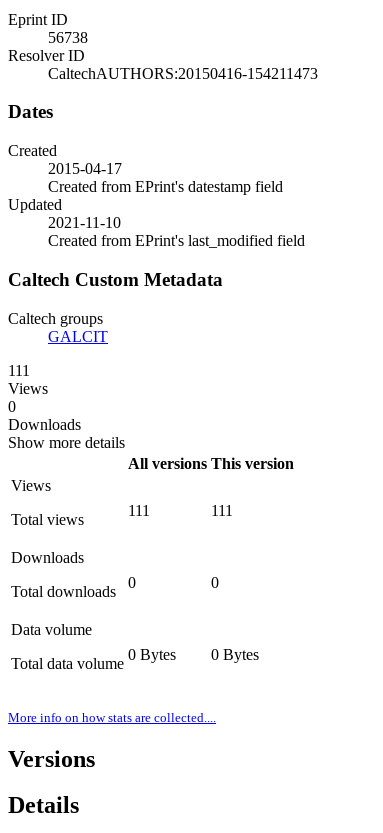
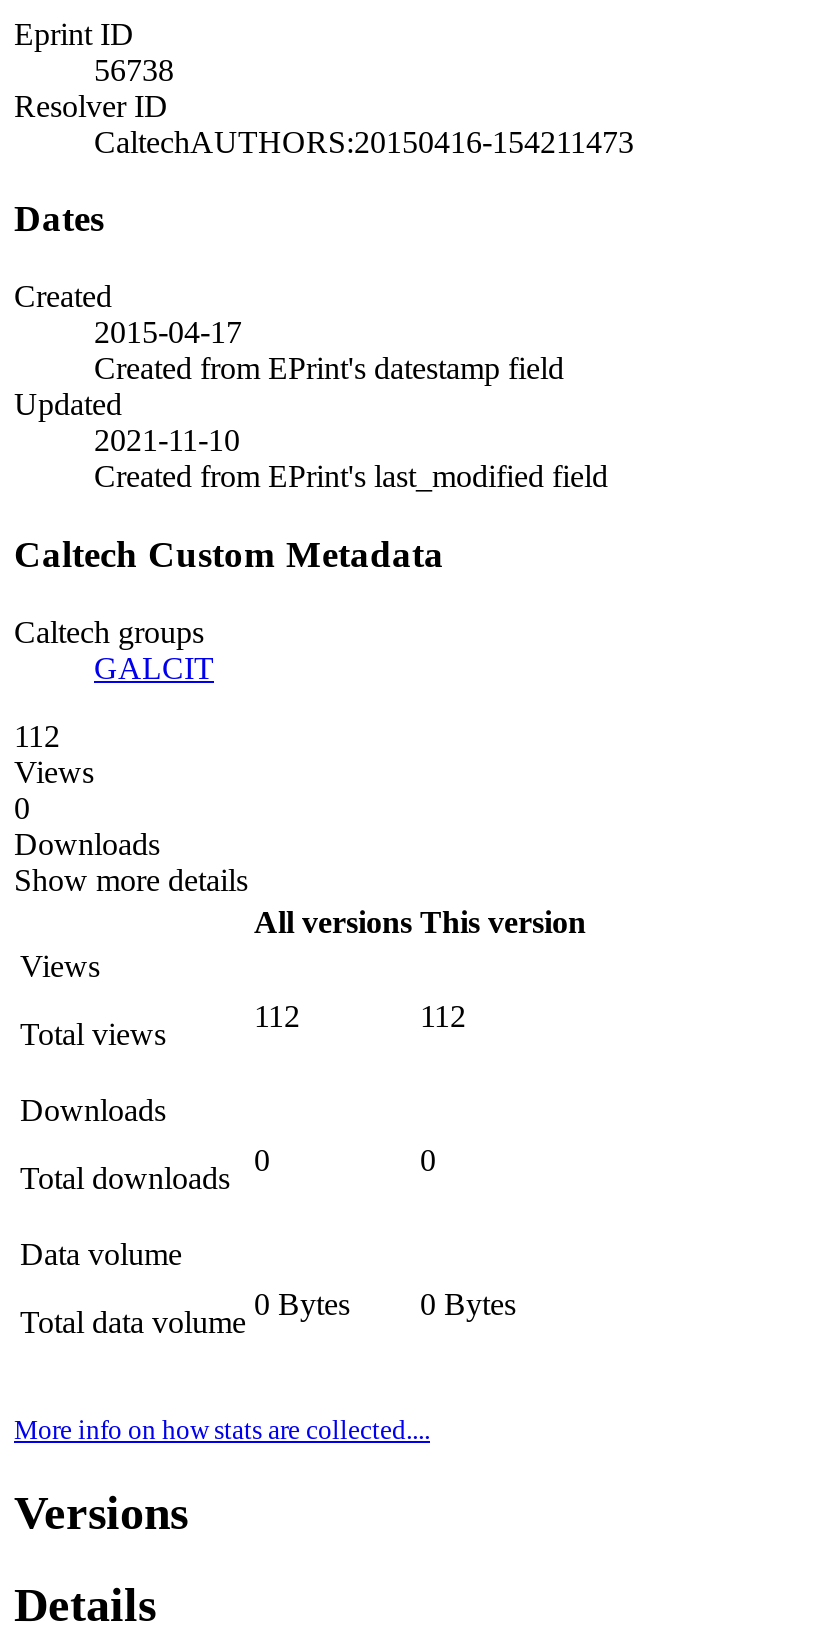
[8,362,30,379] 111 -> [14,718,60,752] 112
[128,502,150,519] 111 -> [254,998,300,1032] 112
[211,502,233,519] 111 -> [420,998,466,1032] 112

